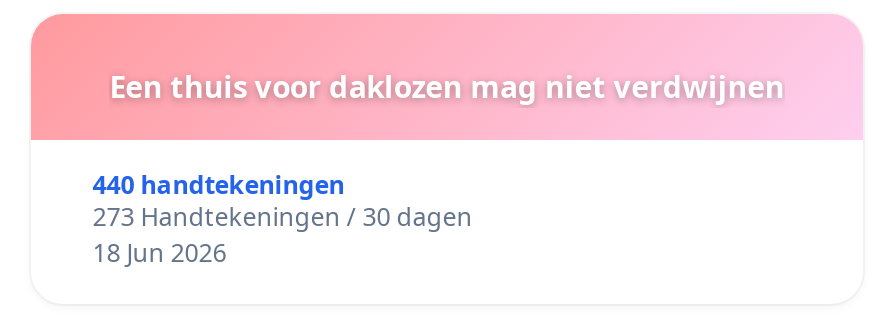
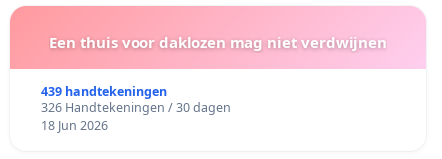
[93,169,345,203] 440 handtekeningen -> [41,83,167,100] 439 handtekeningen
[93,201,473,235] 273 Handtekeningen / 30 dagen -> [41,99,231,116] 326 Handtekeningen / 30 dagen

